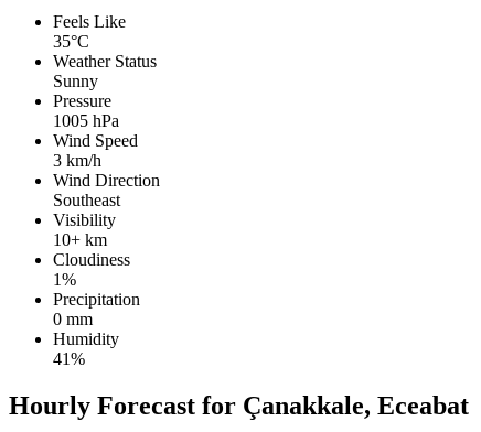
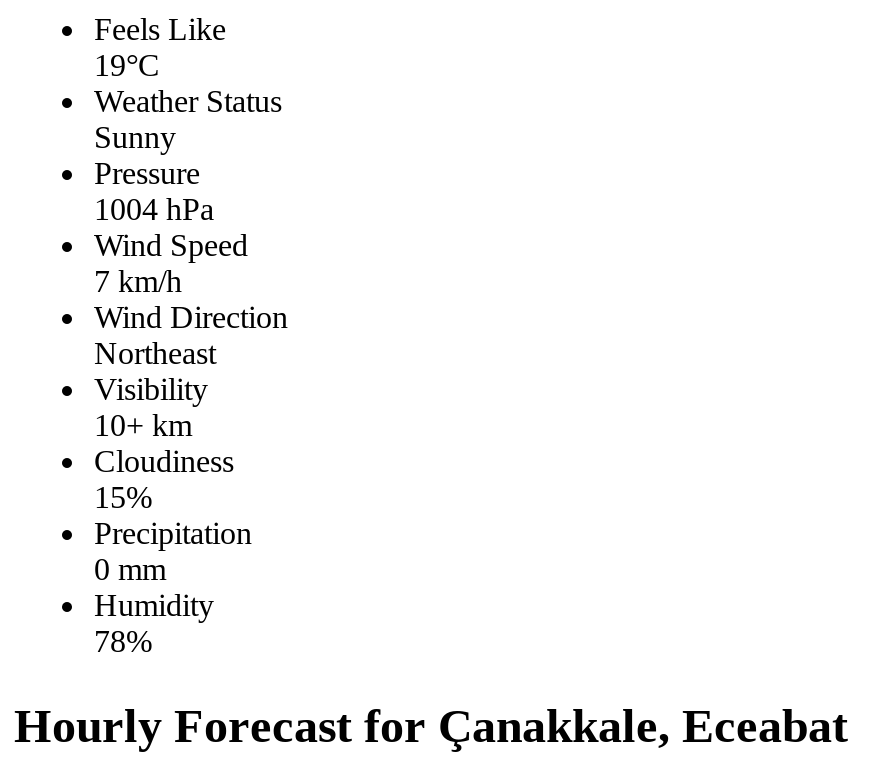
[53,32,89,50] 35°C -> [94,48,160,82] 19°C
[53,111,119,130] 1005 hPa -> [94,192,214,226] 1004 hPa
[53,151,101,169] 3 km/h -> [94,264,182,298] 7 km/h
[53,190,120,209] Southeast -> [94,336,216,370] Northeast
[53,270,76,289] 1% -> [94,480,152,514] 15%
[53,349,85,368] 41% -> [94,624,152,658] 78%

